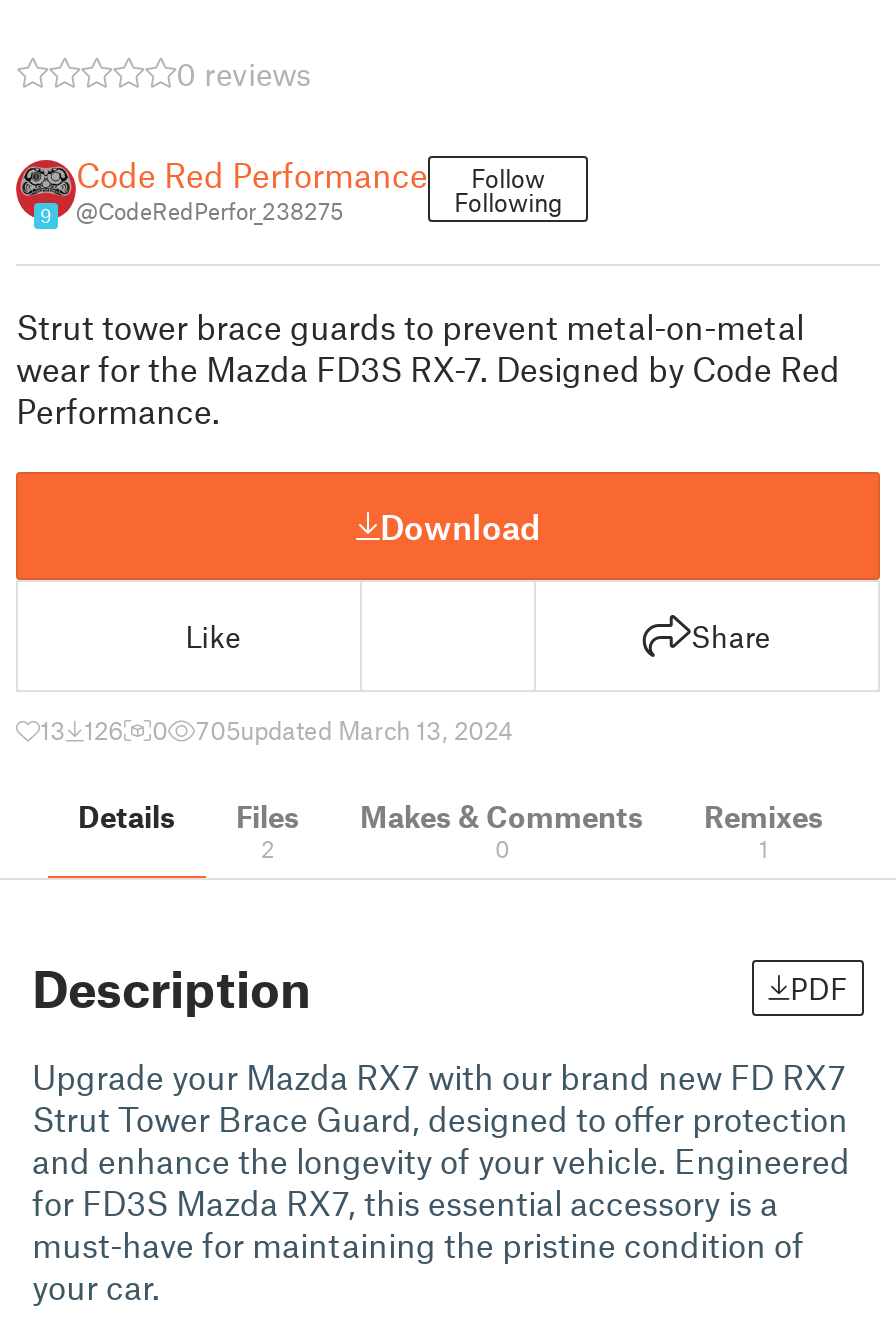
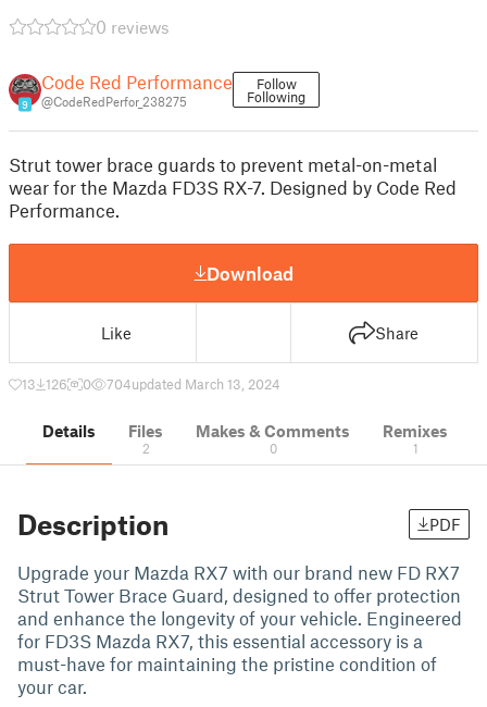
[196,714,514,746] 705updated March 13, 2024 -> [107,375,280,393] 704updated March 13, 2024

